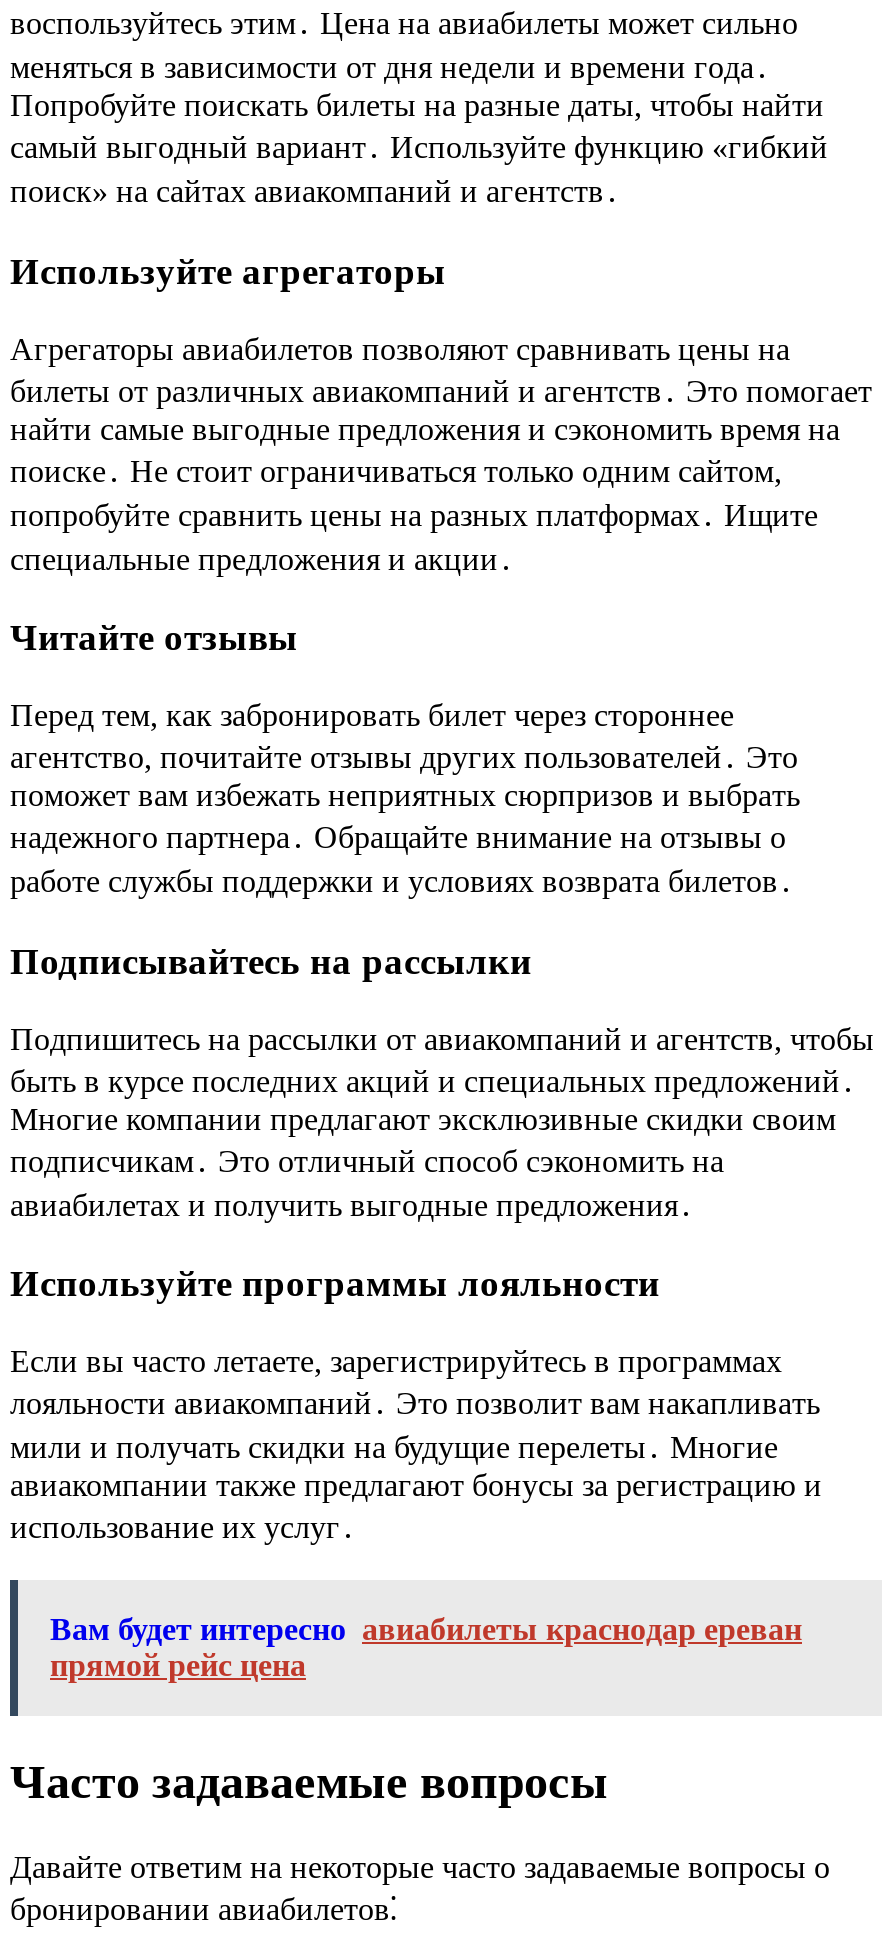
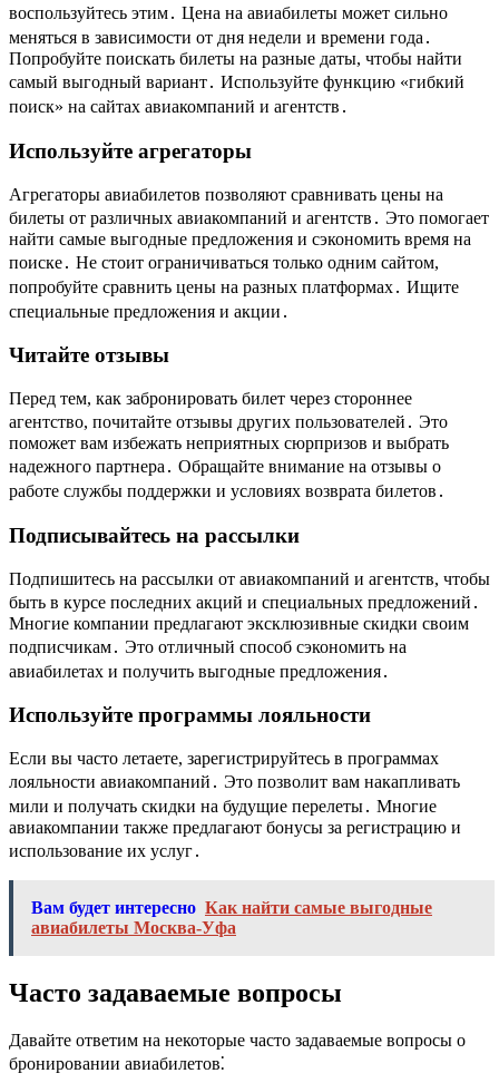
[50,1612,802,1682] Вам будет интересно авиабилеты краснодар ереван | прямой рейс цена -> [31,898,432,937] Вам будет интересно Как найти самые выгодные | авиабилеты Москва-Уфа

